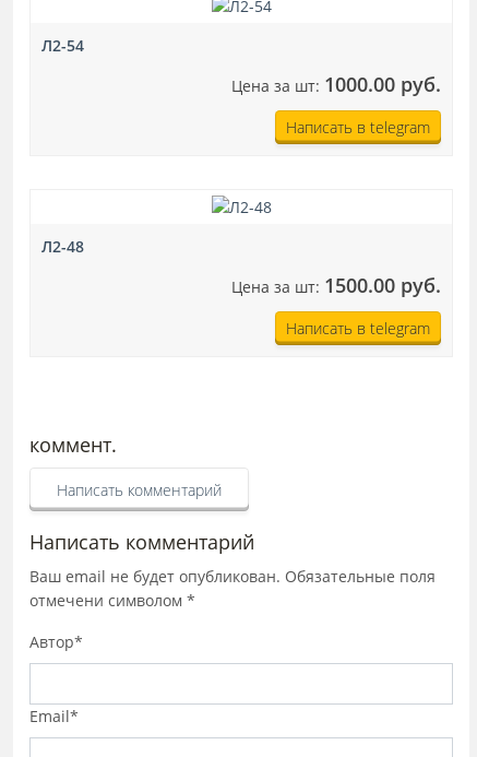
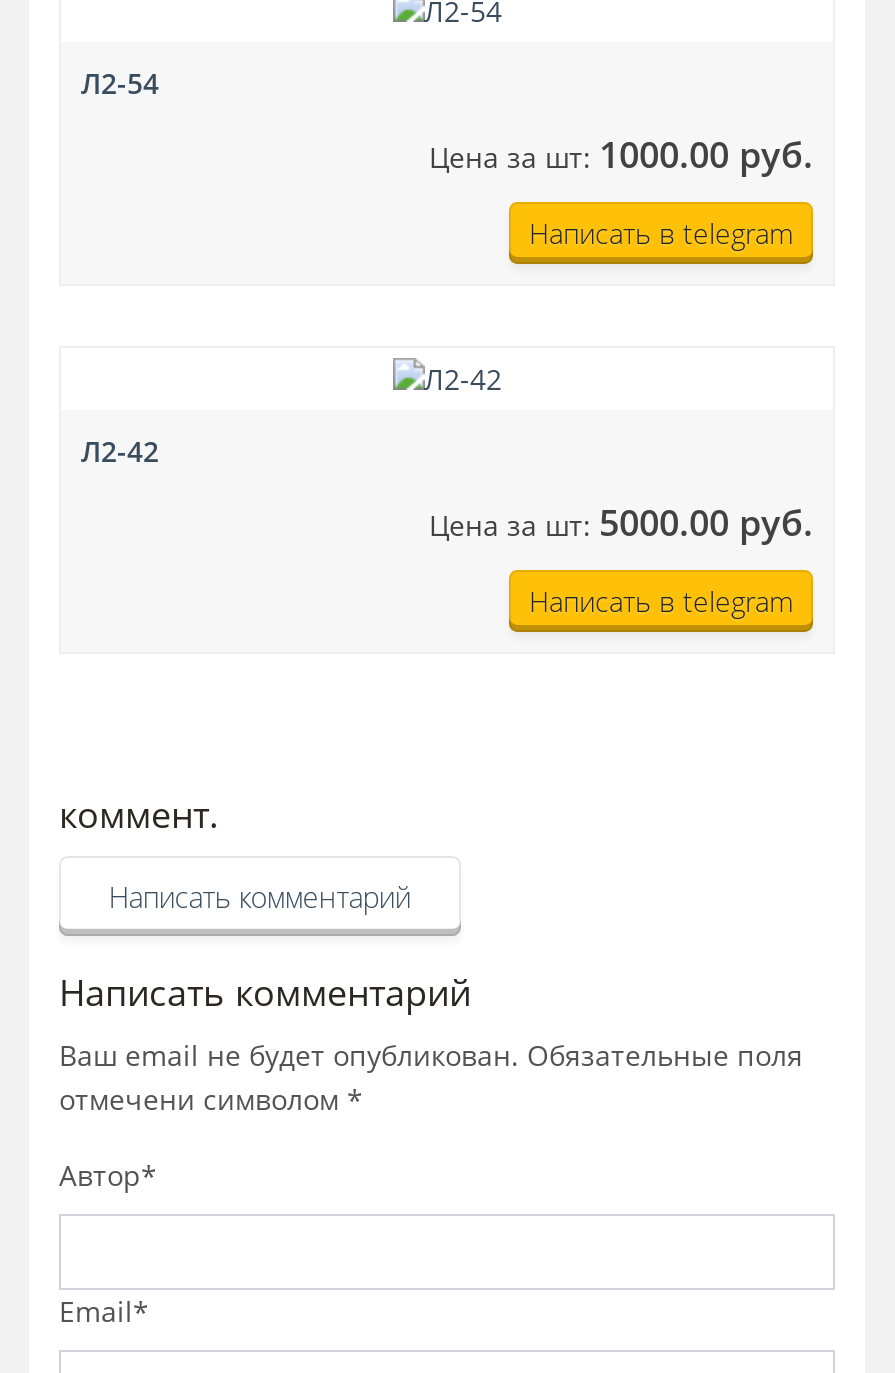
[41,236,84,257] Л2-48 -> [81,433,159,471] Л2-42
[231,272,441,299] Цена за шт: 1500.00 руб. -> [429,499,813,547] Цена за шт: 5000.00 руб.

